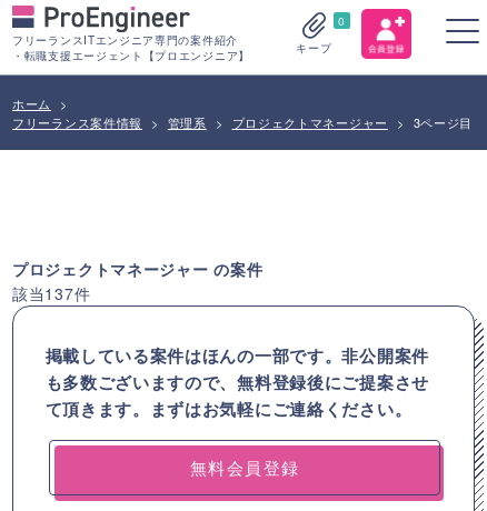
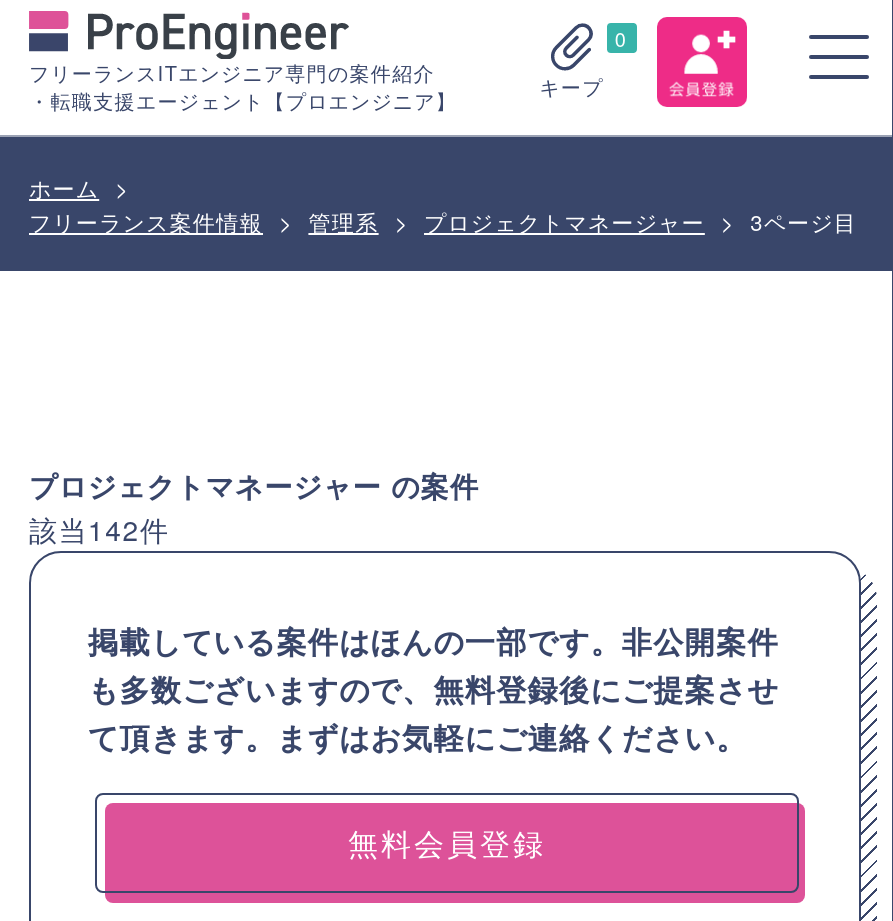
[12,282,90,304] 該当137件 -> [29,509,169,549] 該当142件

